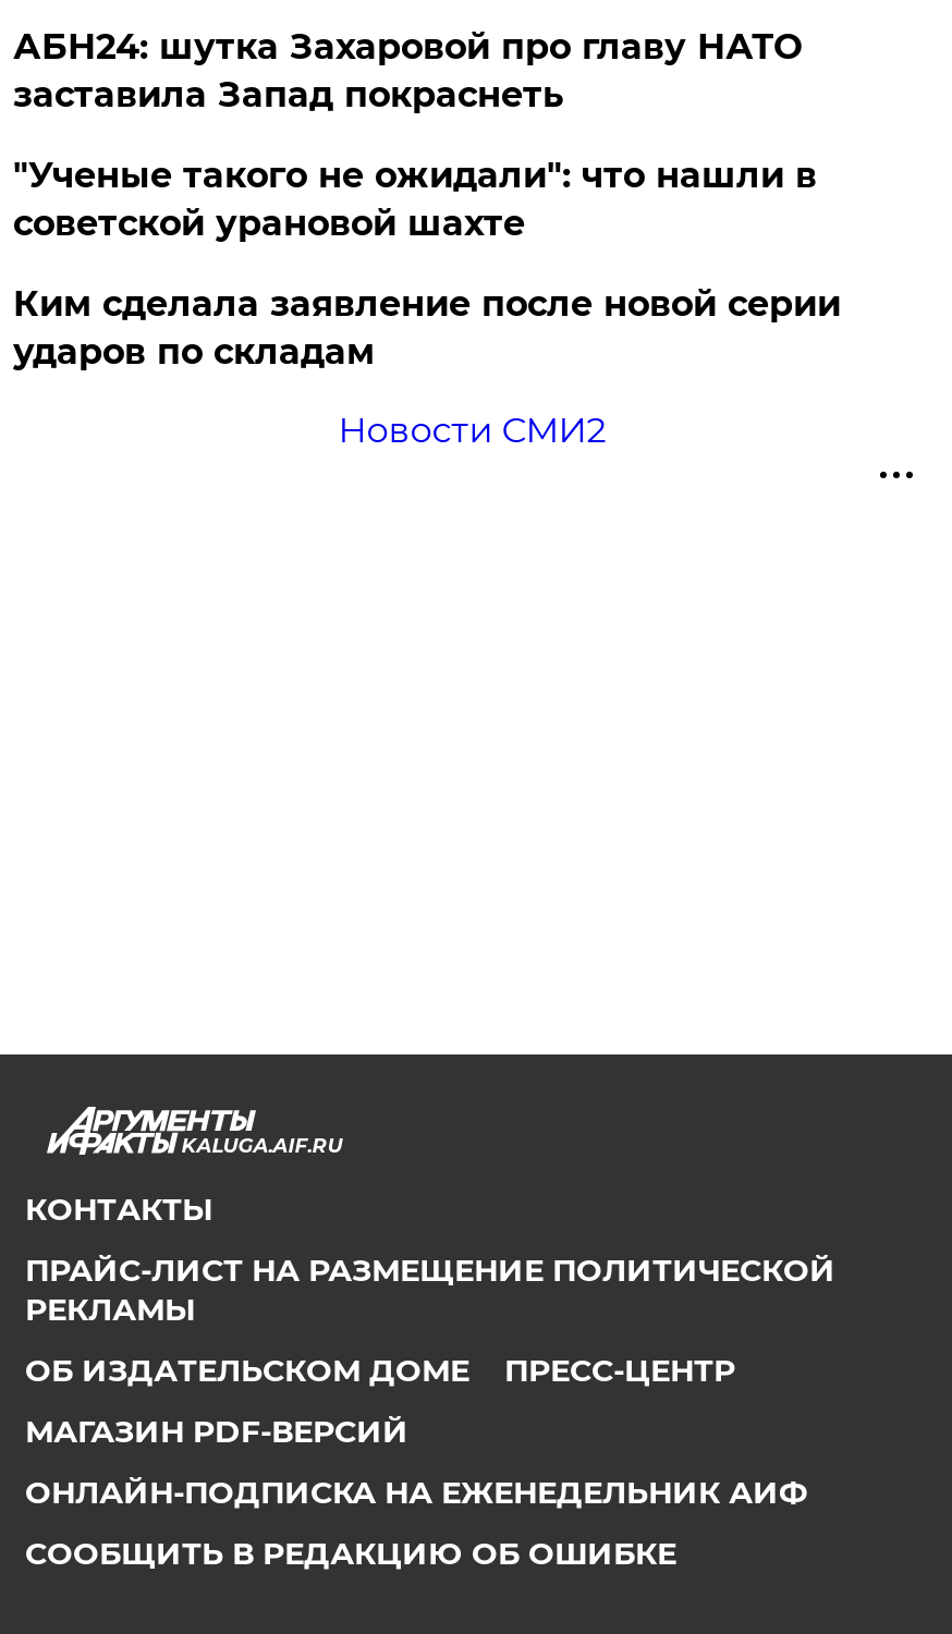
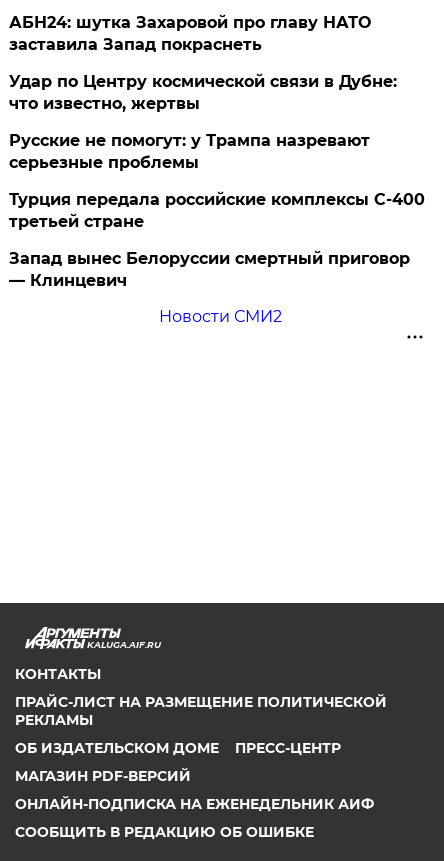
[13,154,841,372] "Ученые такого не ожидали": что нашли в | советской урановой шахте | Ким сделала заявление после новой серии | ударов по складам -> [9,72,425,290] Удар по Центру космической связи в Дубне: | что известно, жертвы | Русские не помогут: у Трампа назревают | серьезные проблемы | Турция передала российские комплексы С-400 | третьей стране | Запад вынес Белоруссии смертный приговор | — Клинцевич

